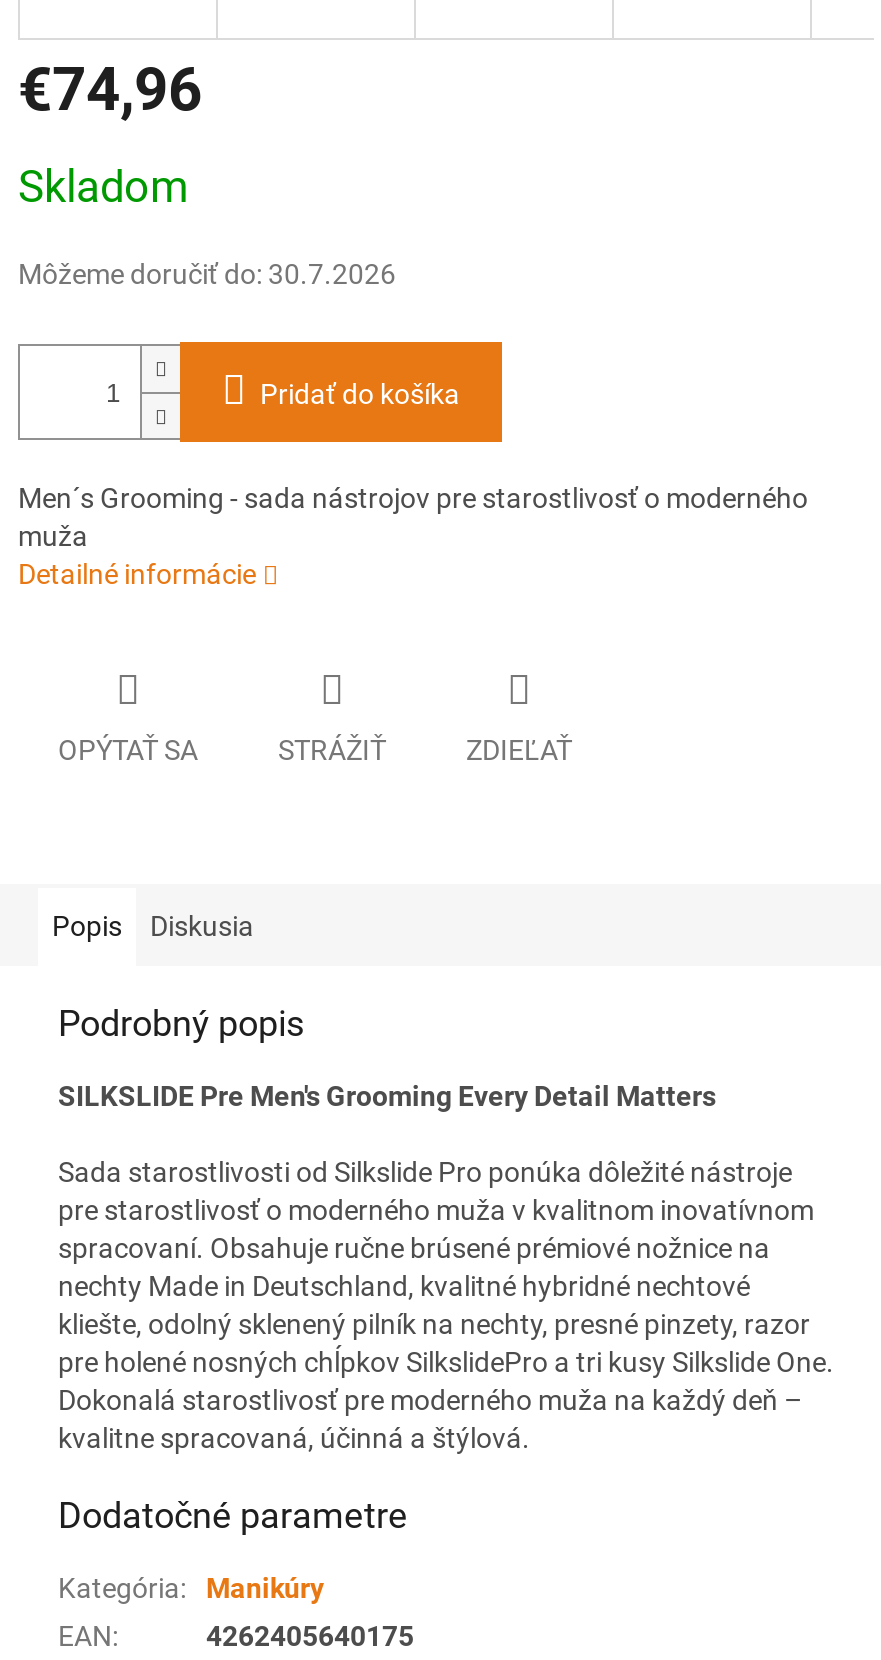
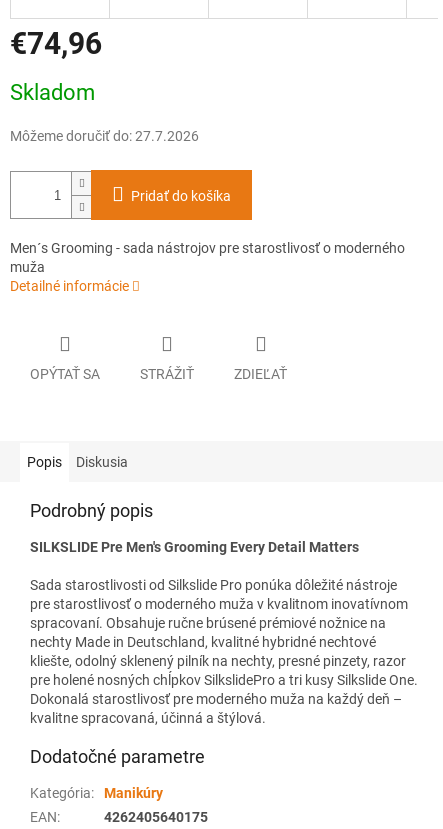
[18,259,396,291] Môžeme doručiť do: 30.7.2026 -> [10,128,199,144] Môžeme doručiť do: 27.7.2026

